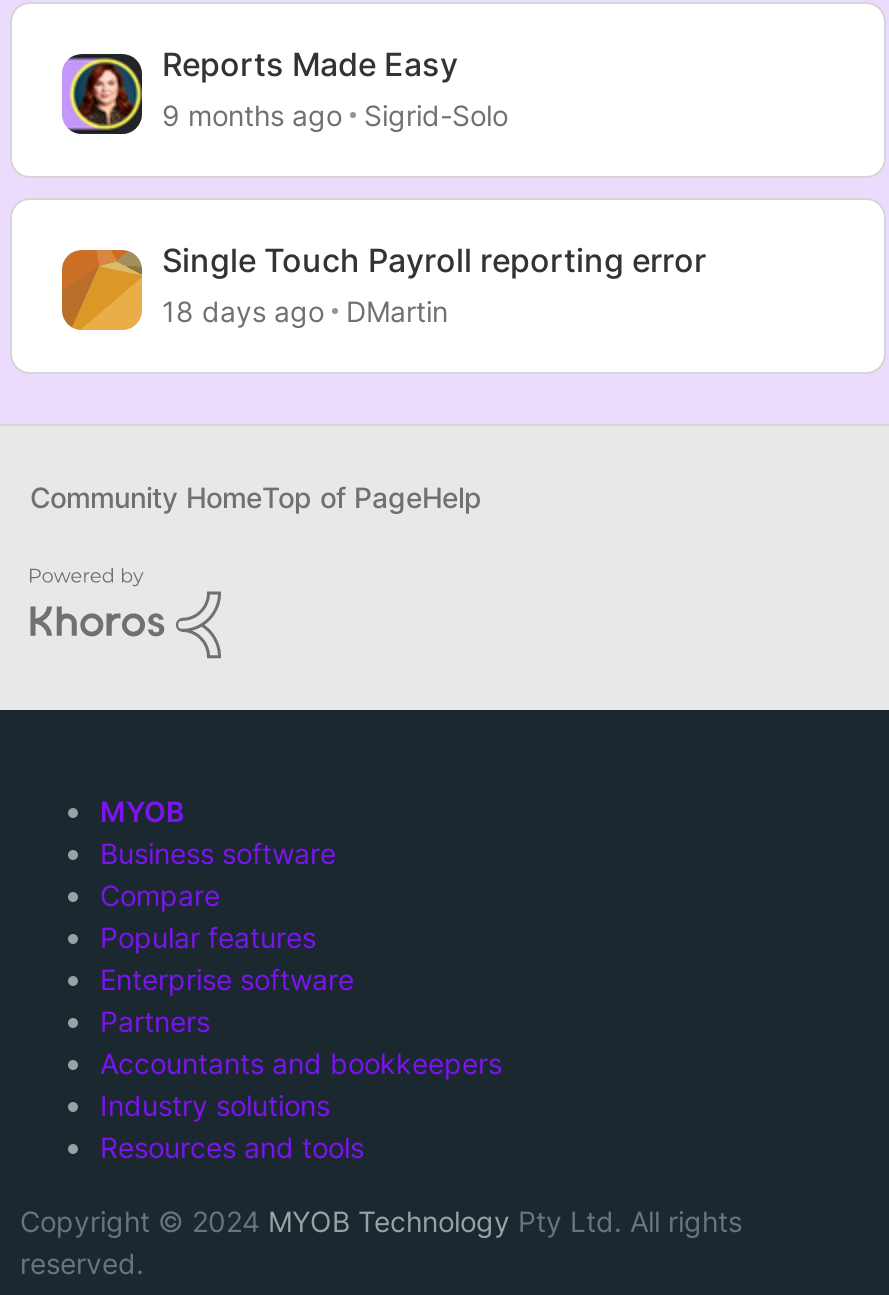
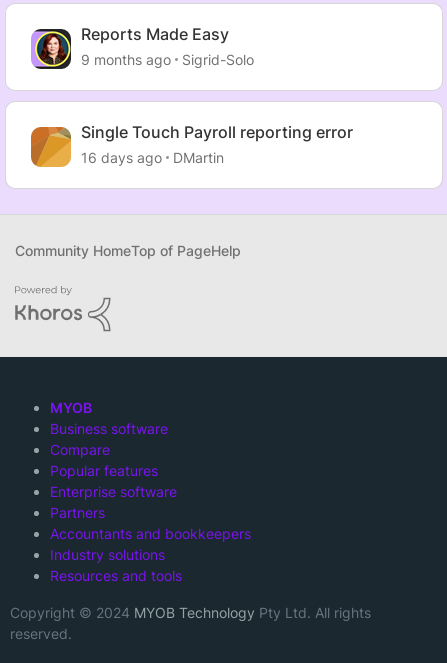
[162,294,448,328] 18 days ago DMartin -> [81,149,224,166] 16 days ago DMartin

